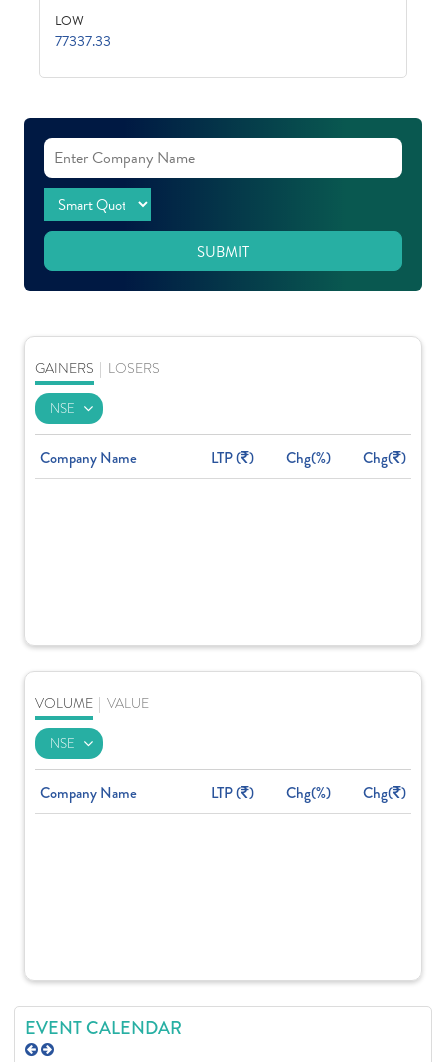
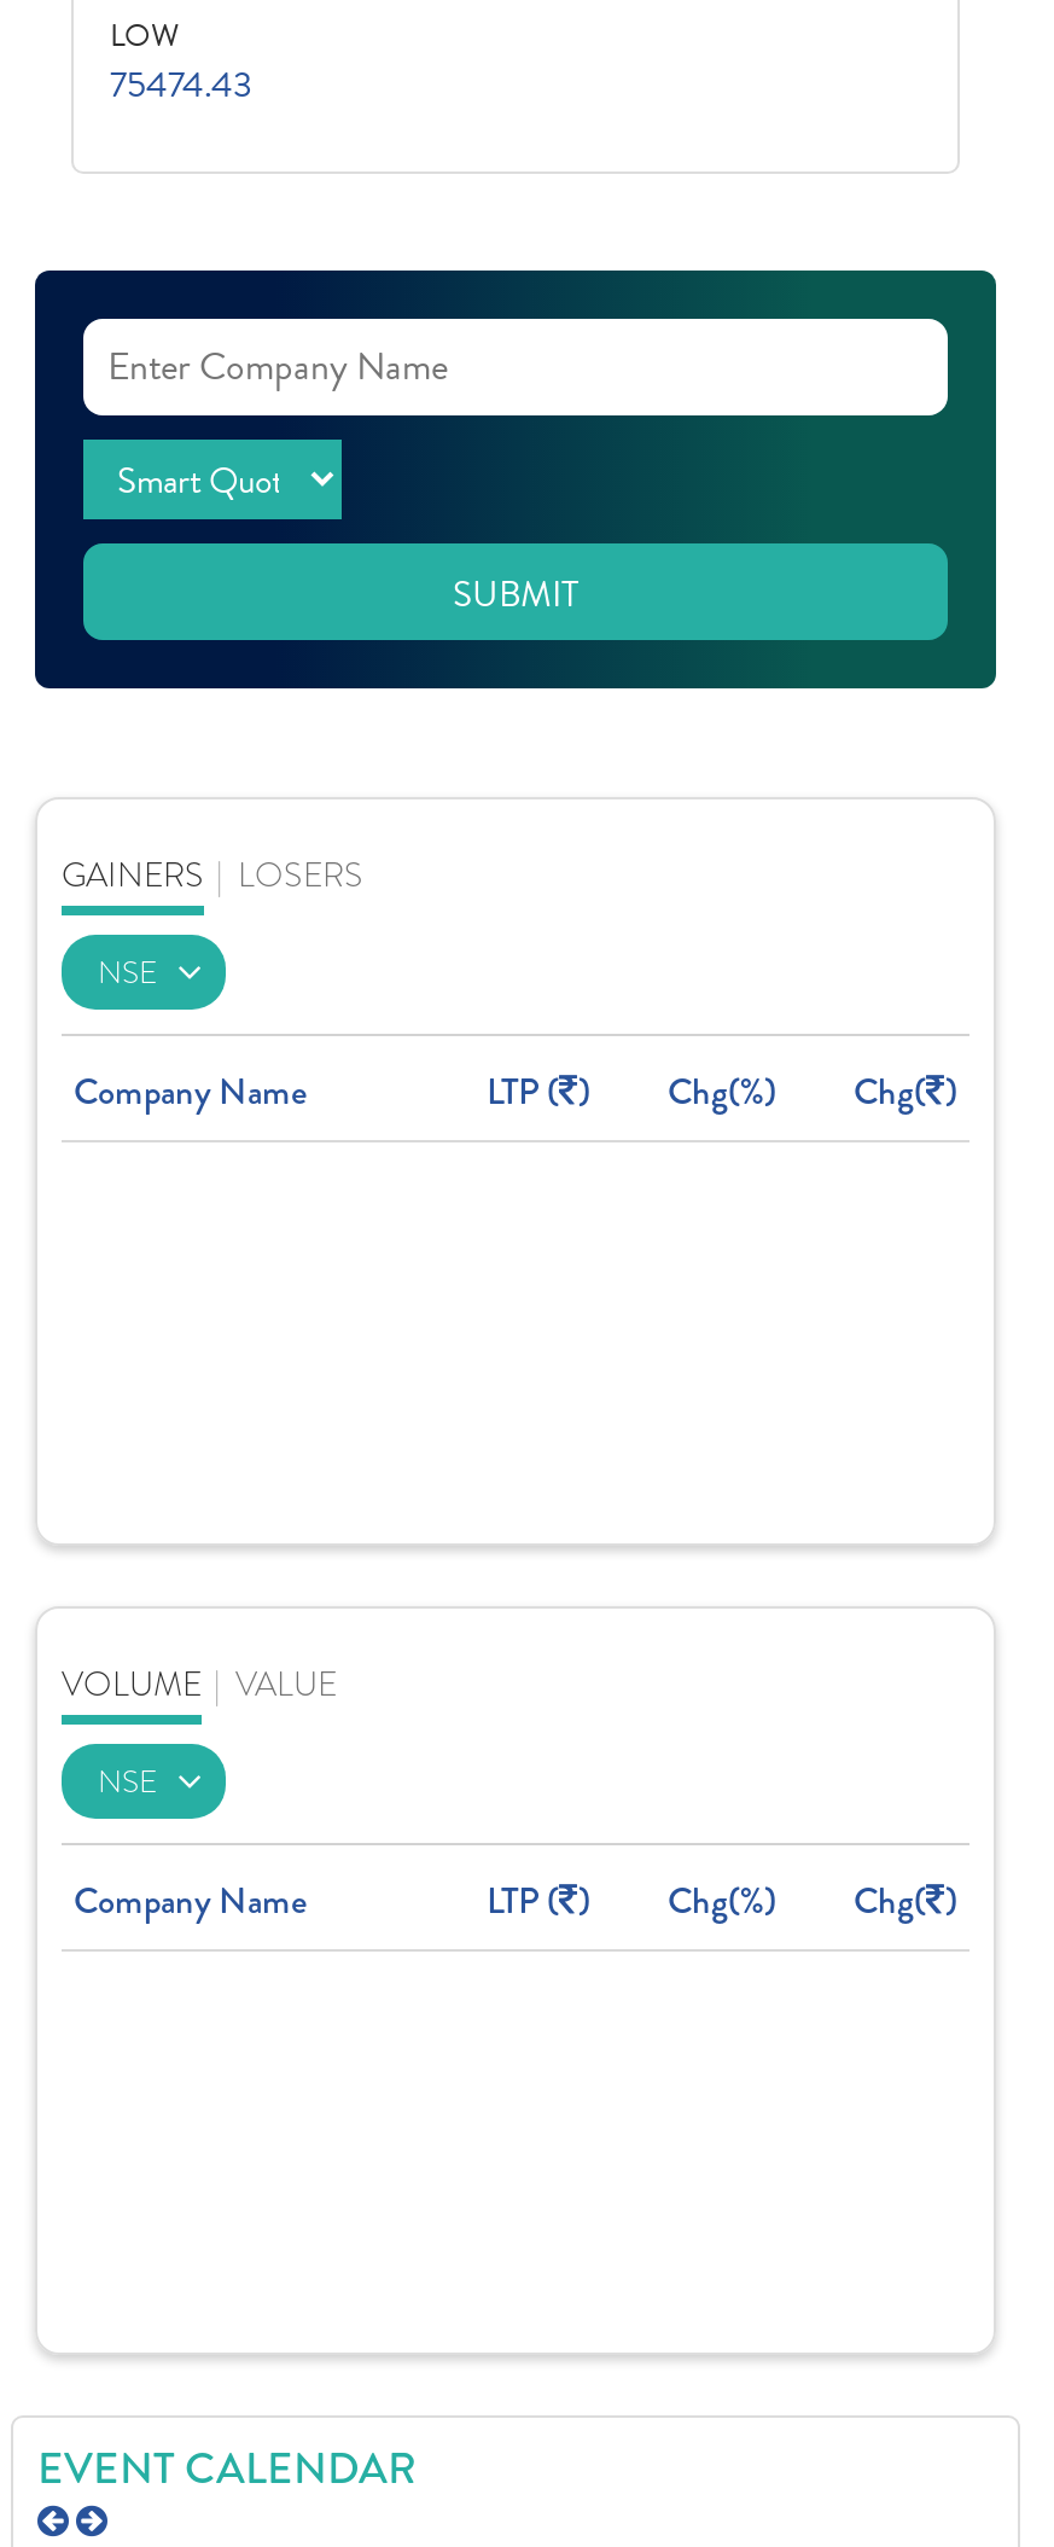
[55,30,111,52] 77337.33 -> [110,59,252,112] 75474.43

